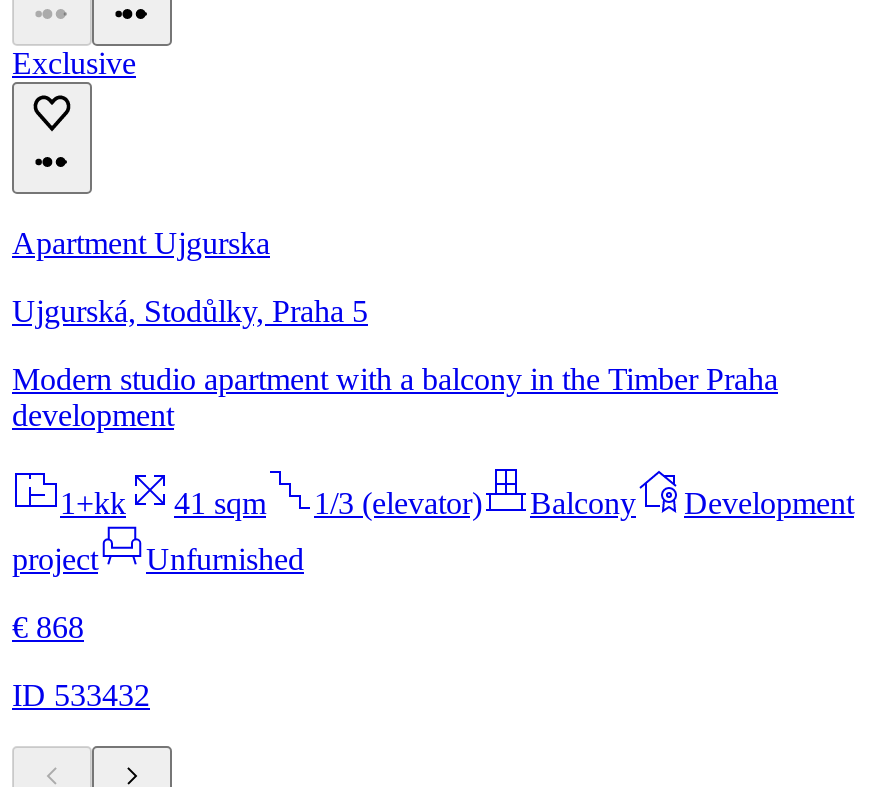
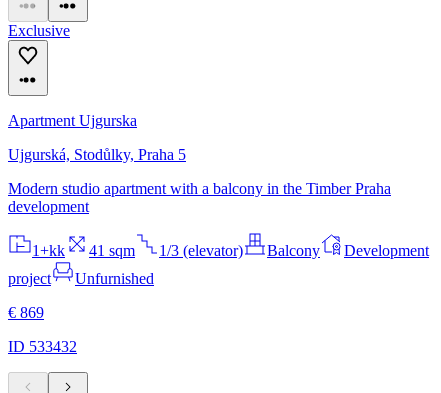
[12,610,84,644] € 868 -> [8,304,44,321] € 869

